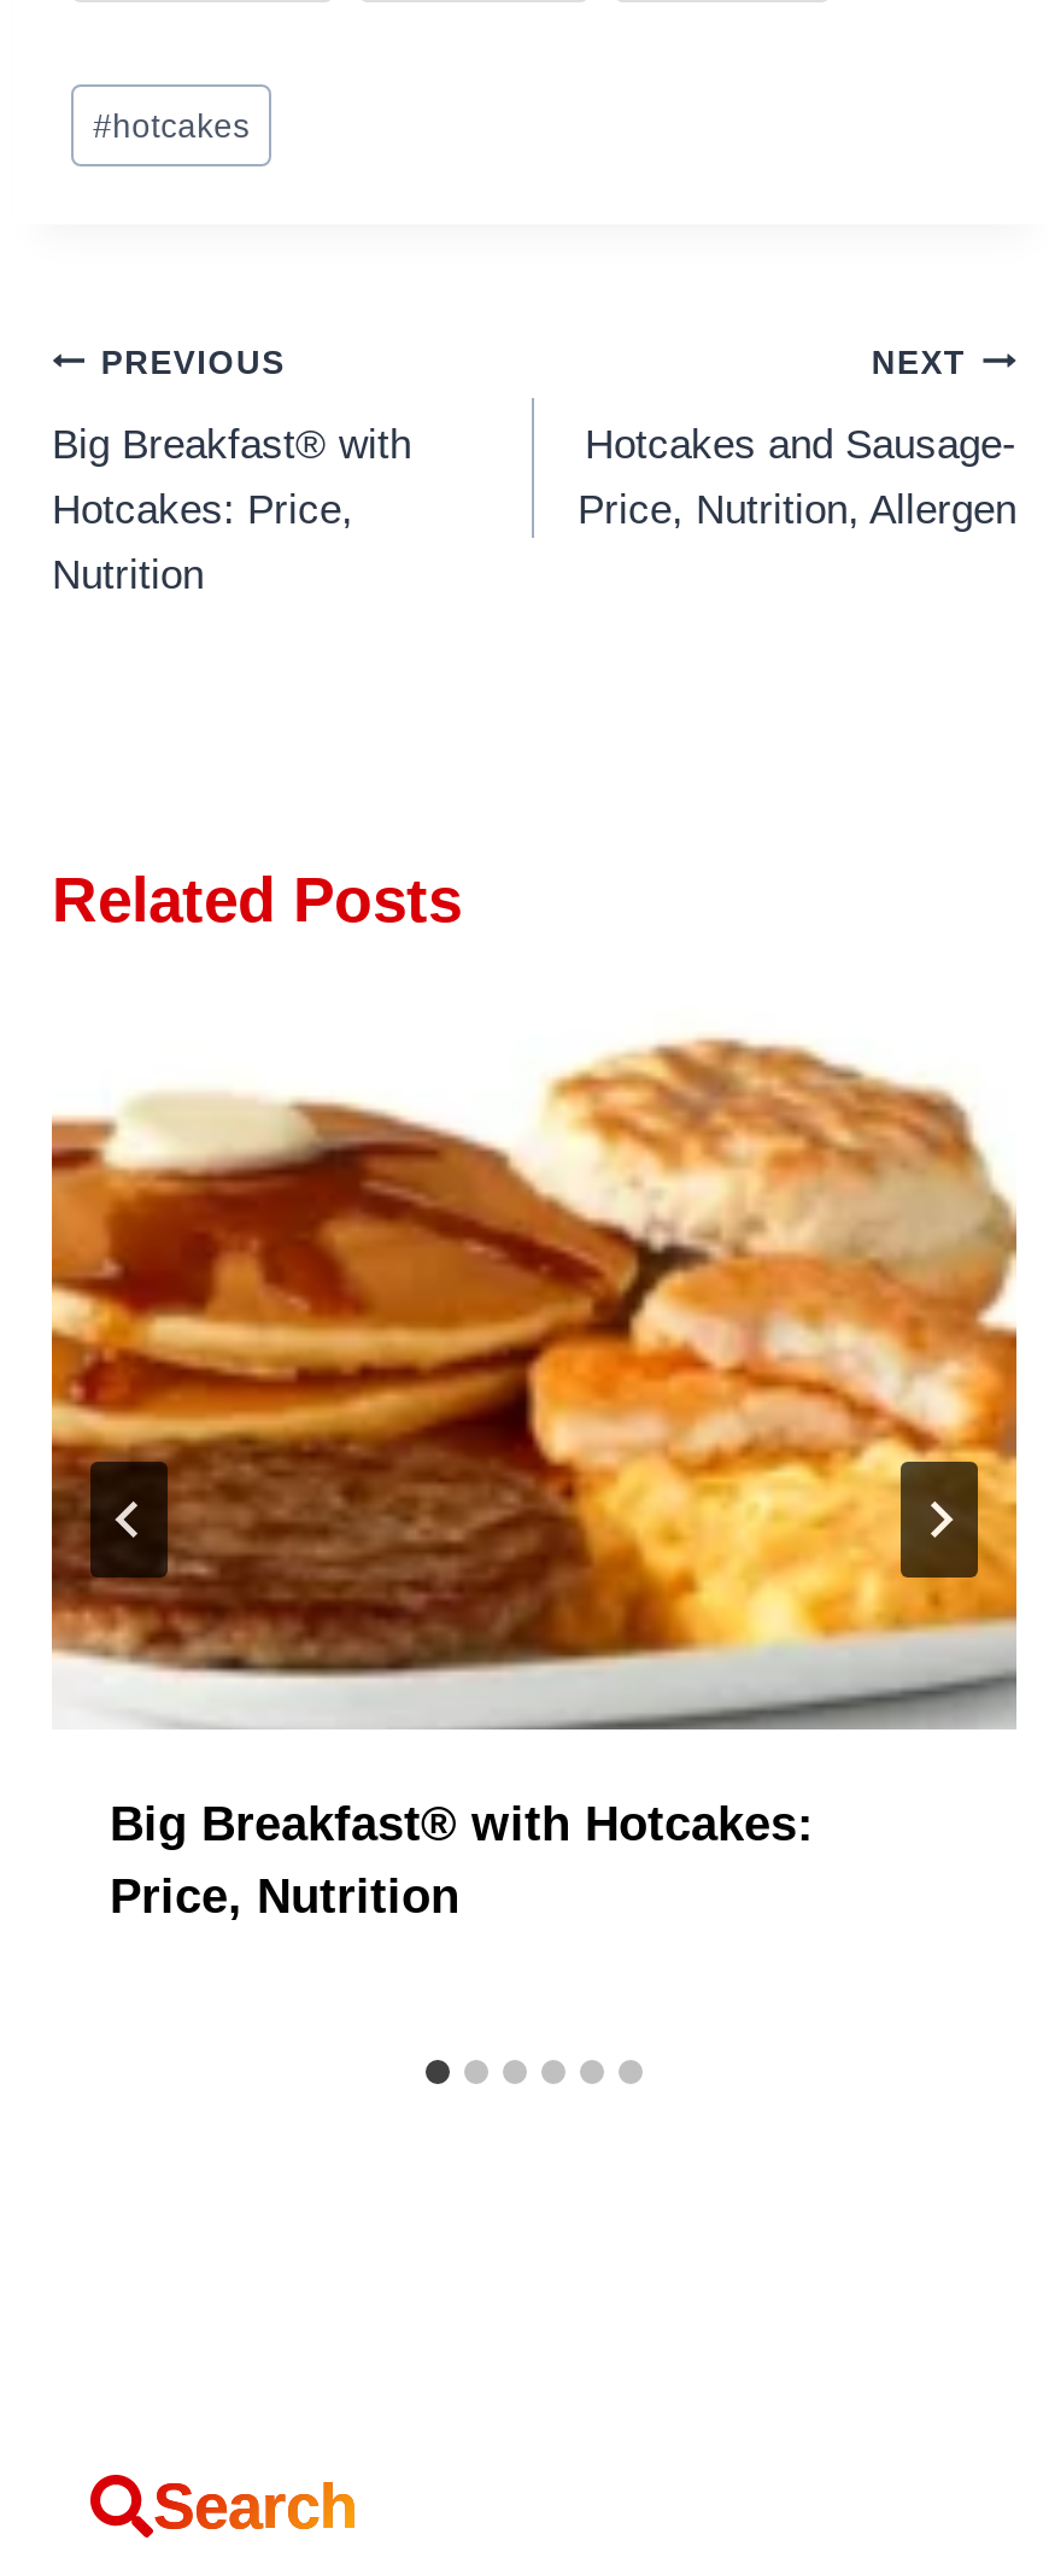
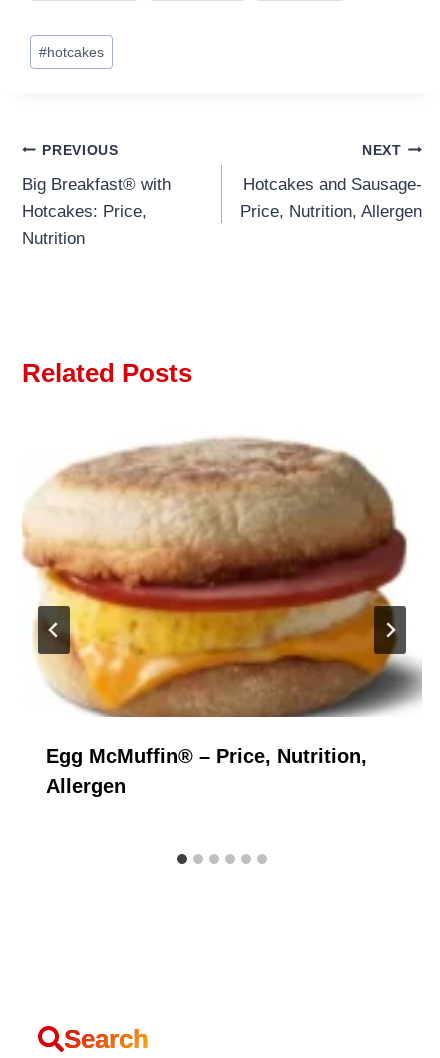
[49,1035,1019,1922] [image] | Big Breakfast® with Hotcakes: | Price, Nutrition -> [22,430,422,797] [image] | Egg McMuffin® – Price, Nutrition, | Allergen

